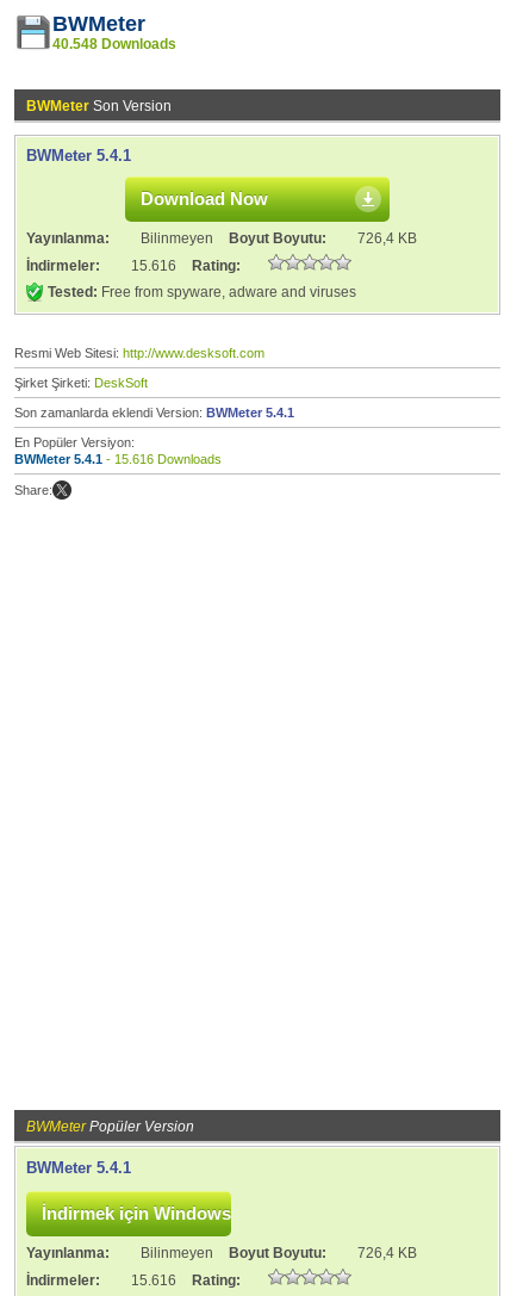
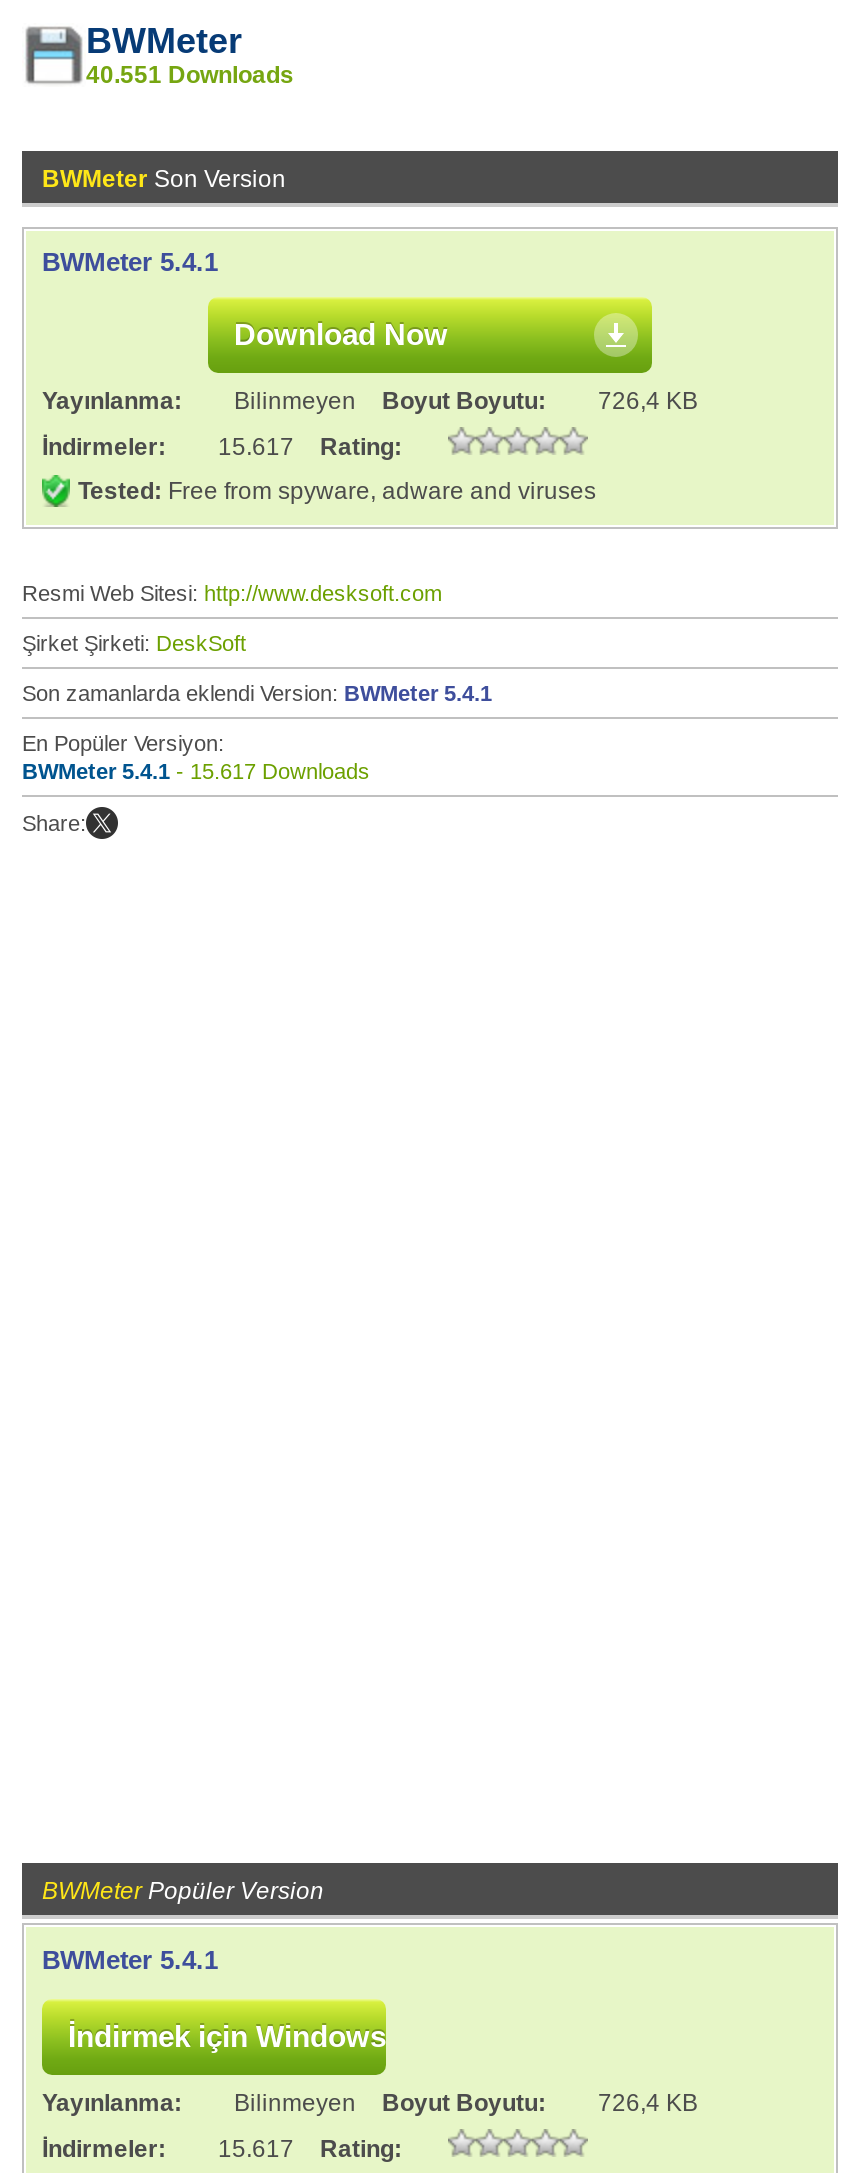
[52,36,176,52] 40.548 Downloads -> [86,61,294,89] 40.551 Downloads
[26,258,241,274] İndirmeler: 15.616 Rating: -> [42,433,402,461] İndirmeler: 15.617 Rating:
[14,452,222,466] BWMeter 5.4.1 - 15.616 Downloads -> [22,759,370,783] BWMeter 5.4.1 - 15.617 Downloads
[26,1272,241,1289] İndirmeler: 15.616 Rating: -> [42,2135,402,2163] İndirmeler: 15.617 Rating:

